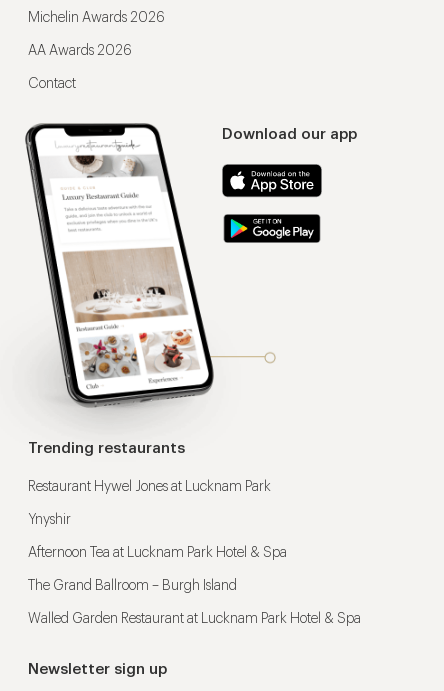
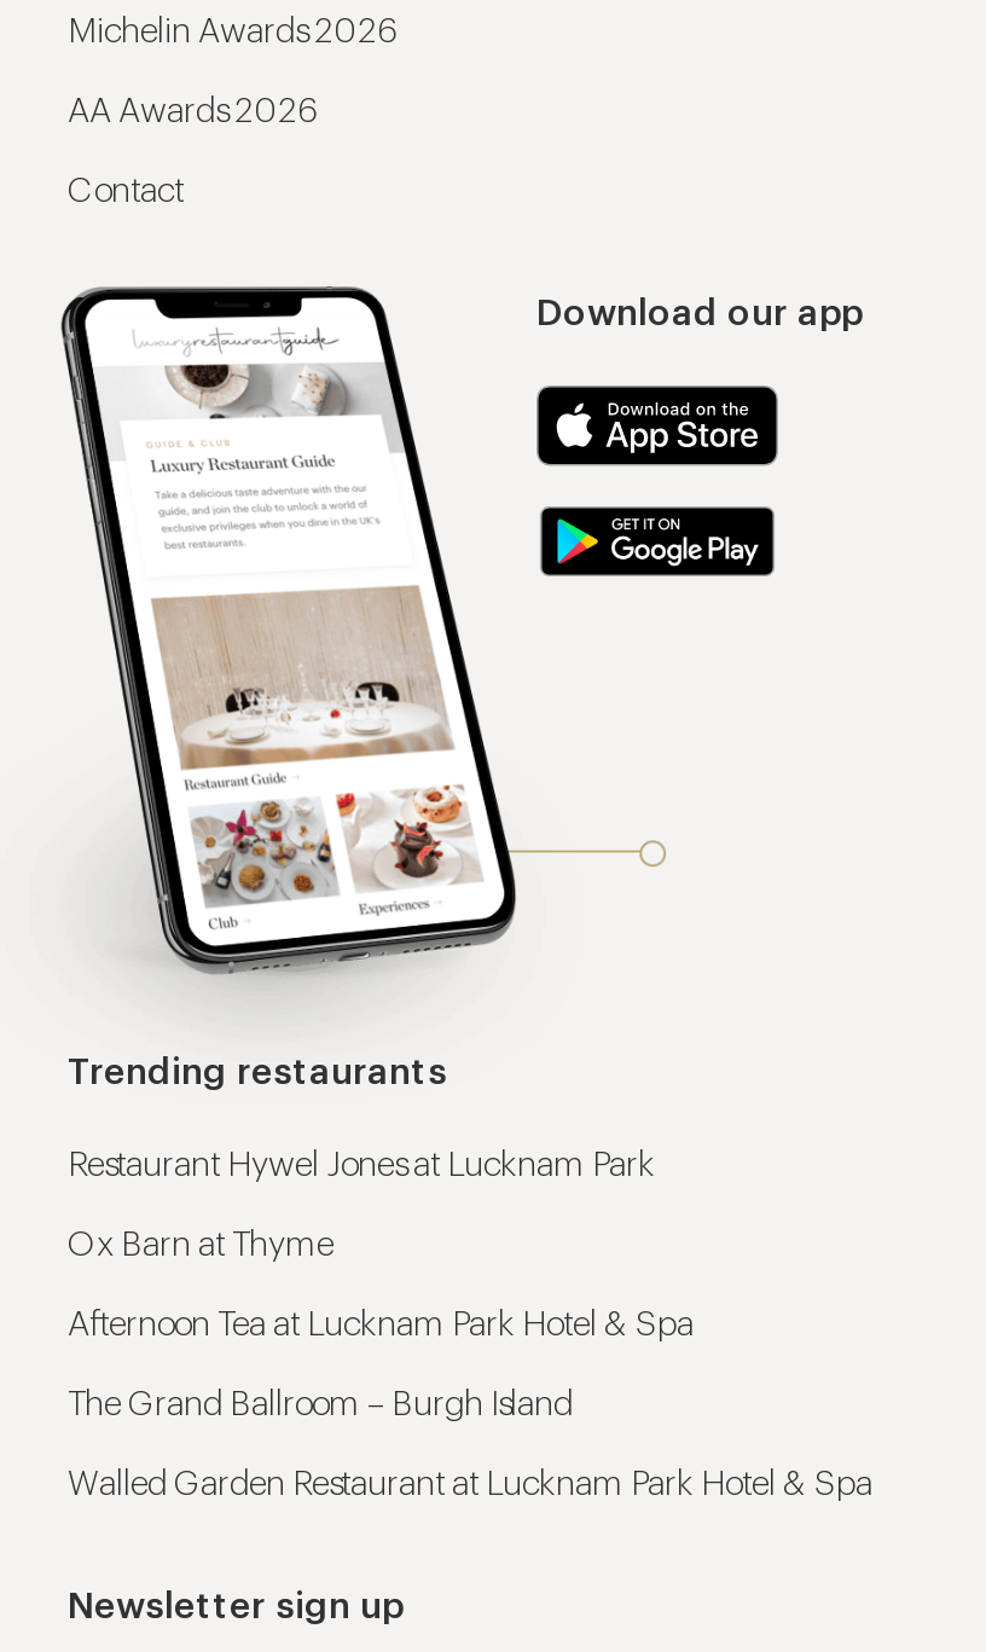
[28,513,71,527] Ynyshir -> [68,1229,333,1263] Ox Barn at Thyme

